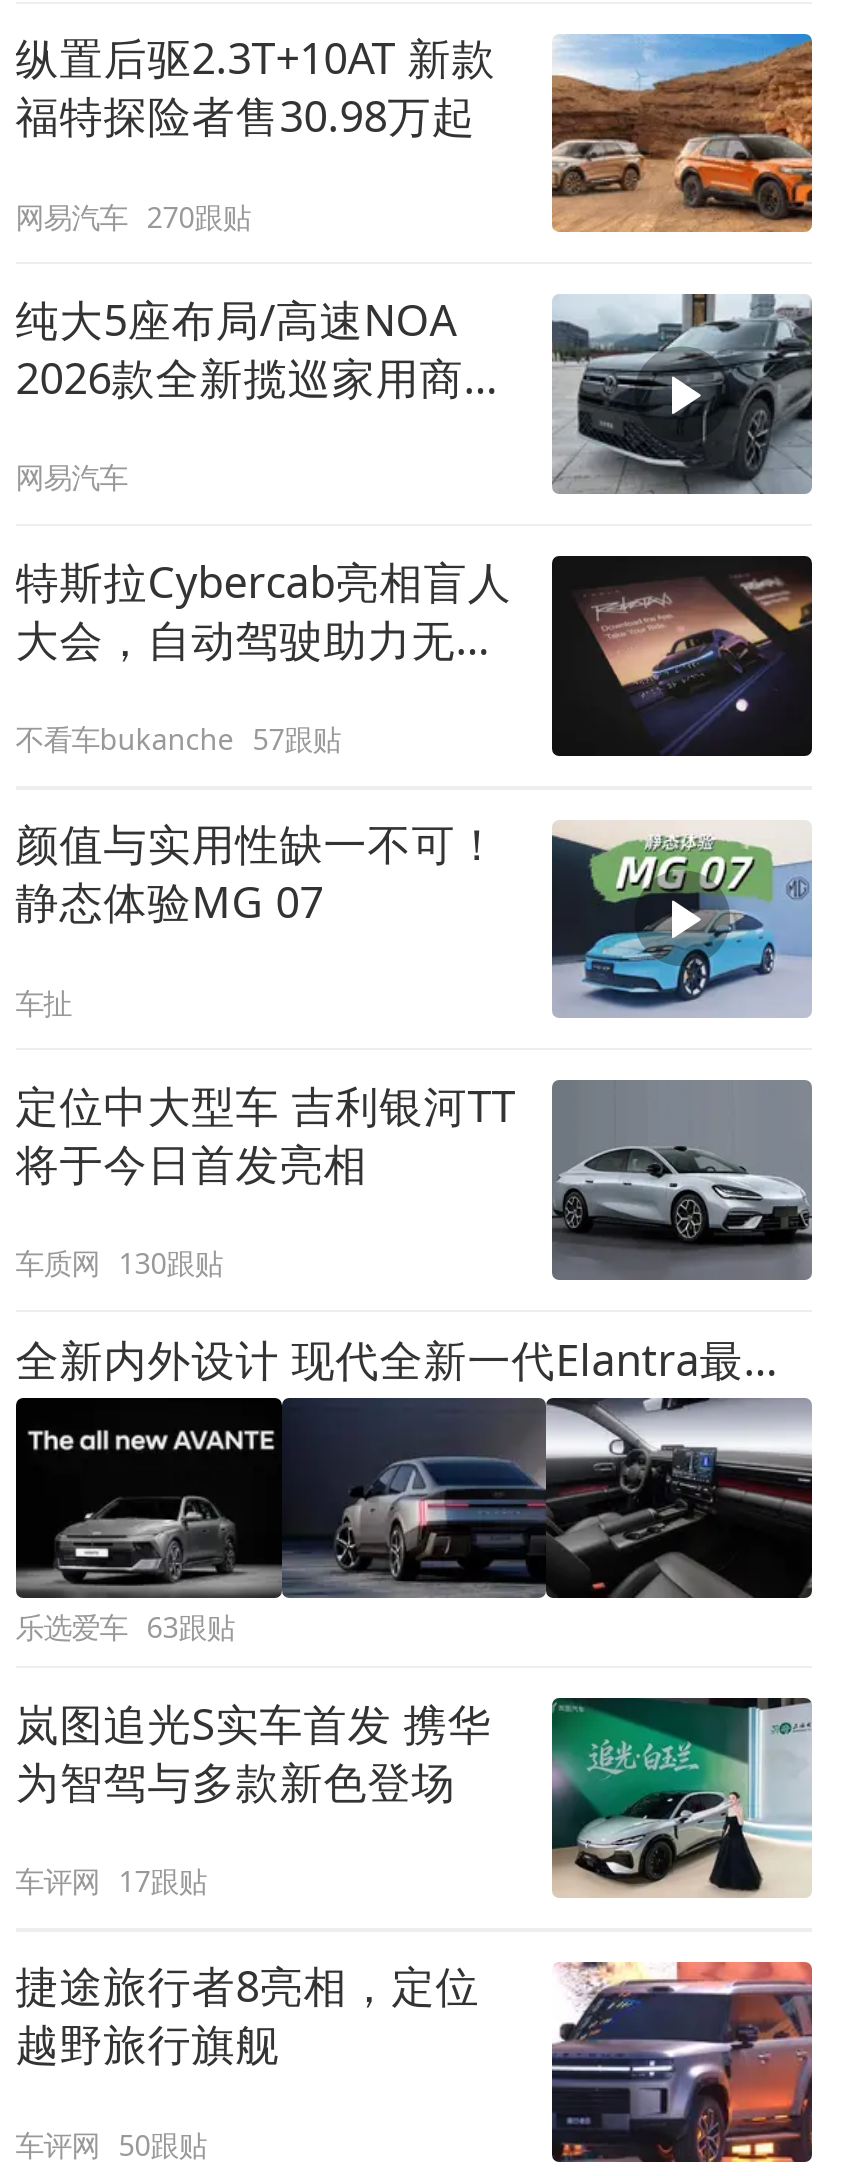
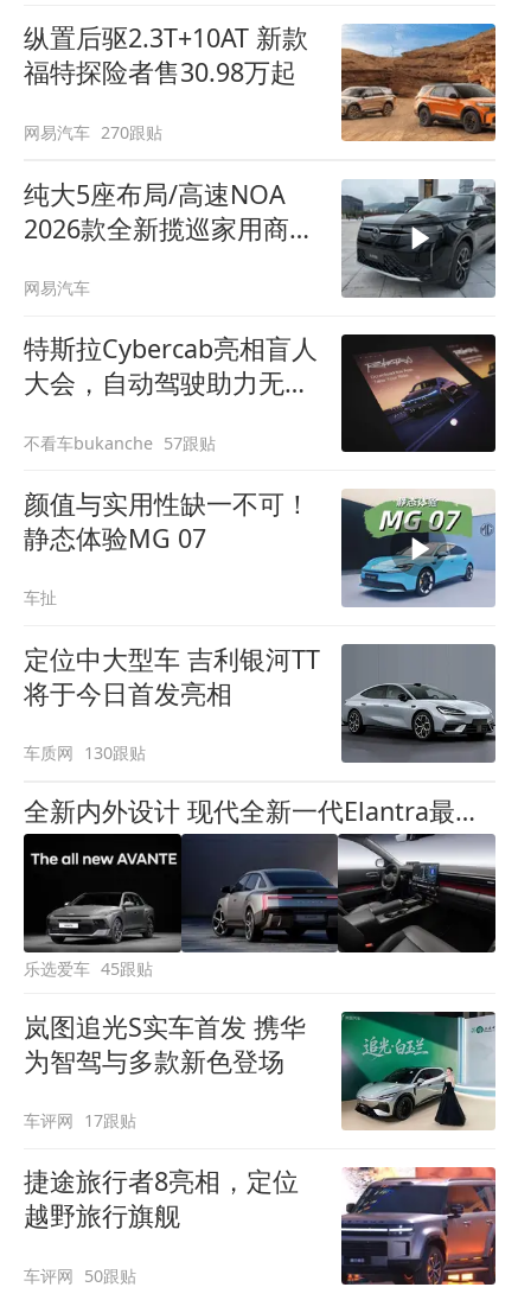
[15,1607,235,1645] 乐选爱车 63跟贴 -> [23,958,153,980] 乐选爱车 45跟贴

